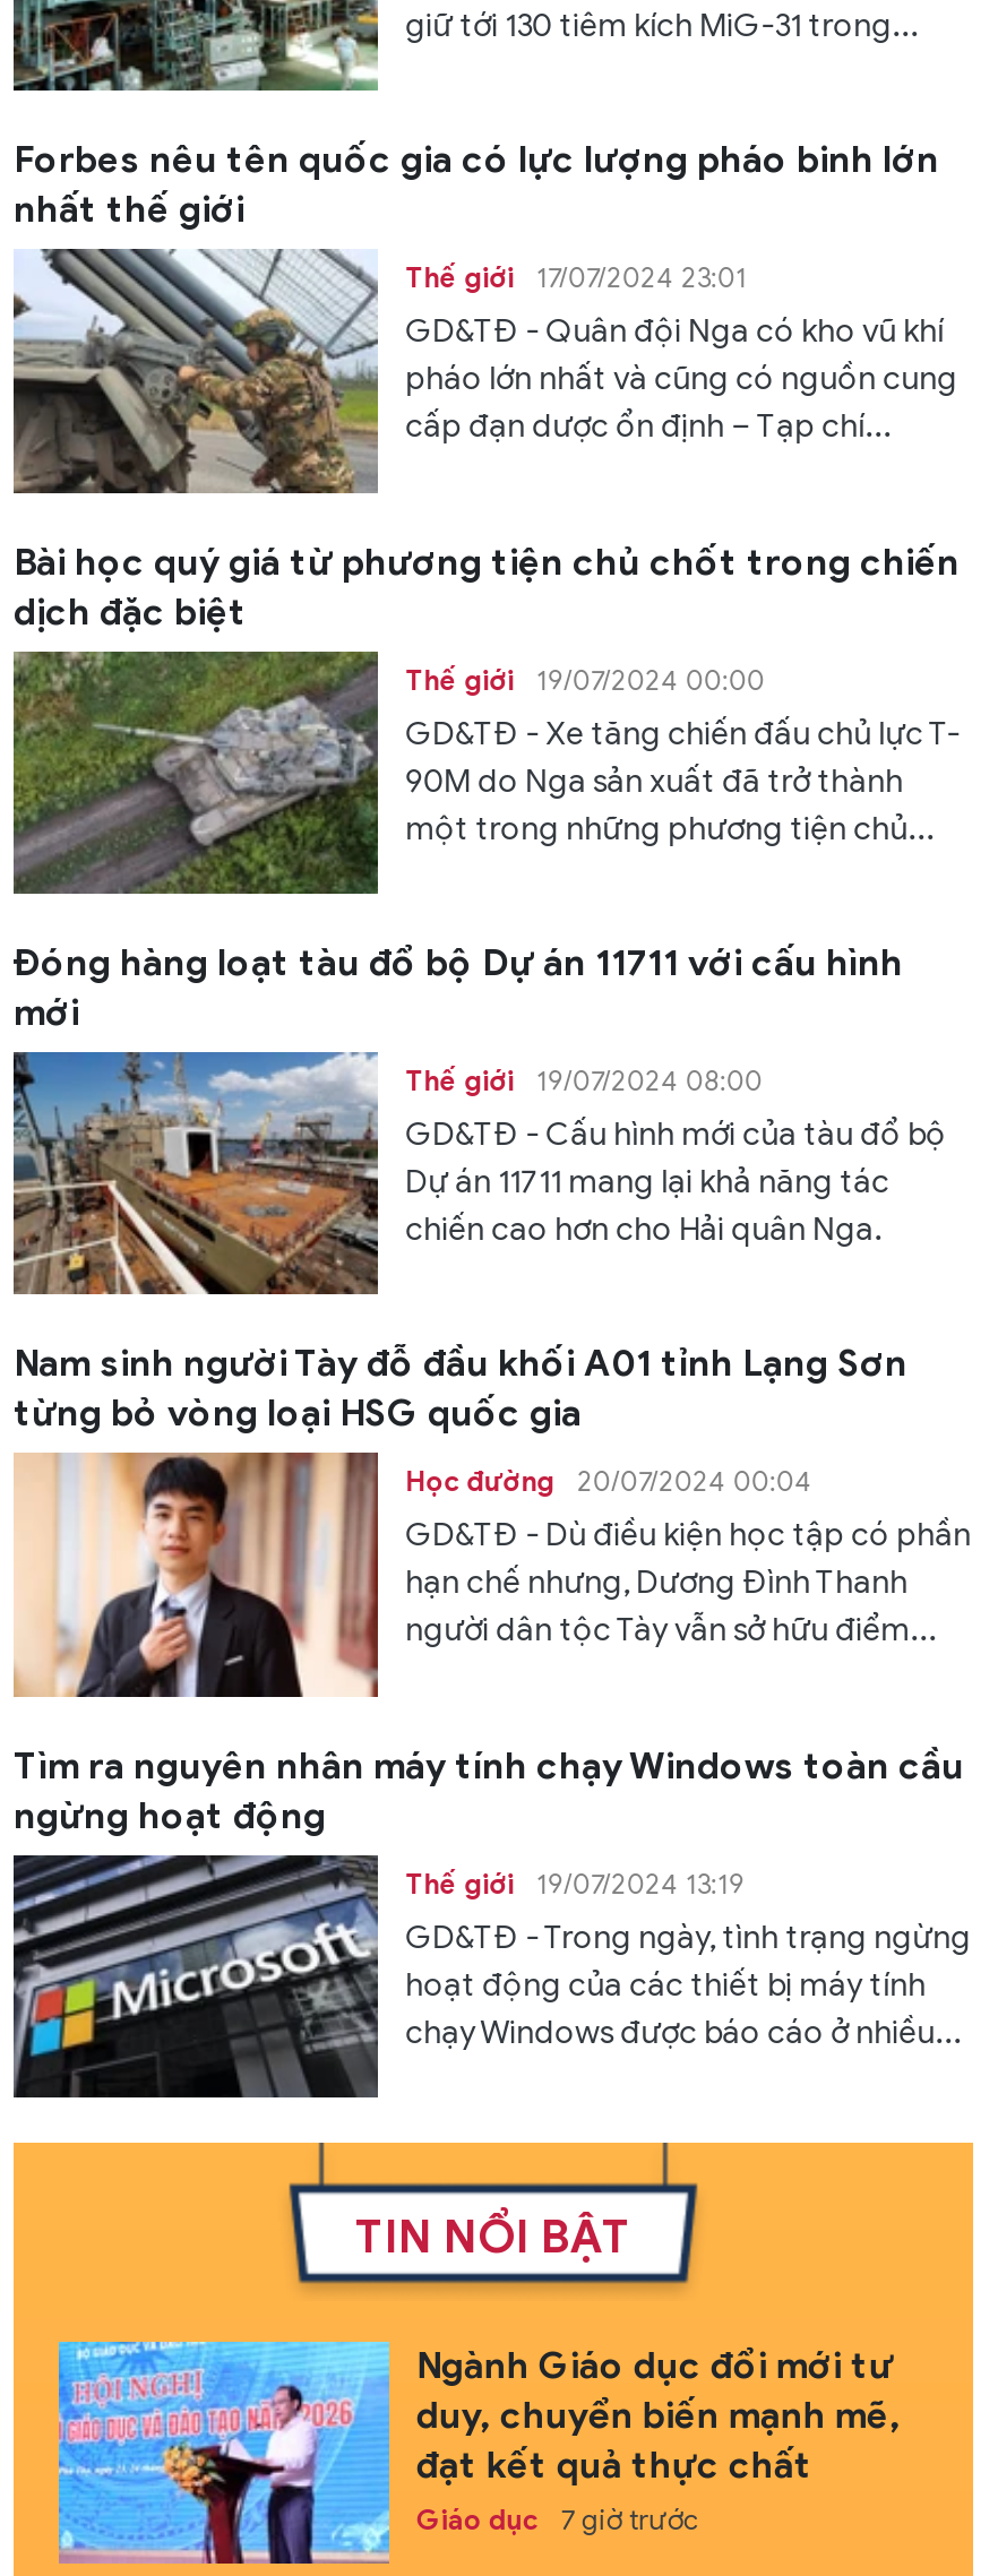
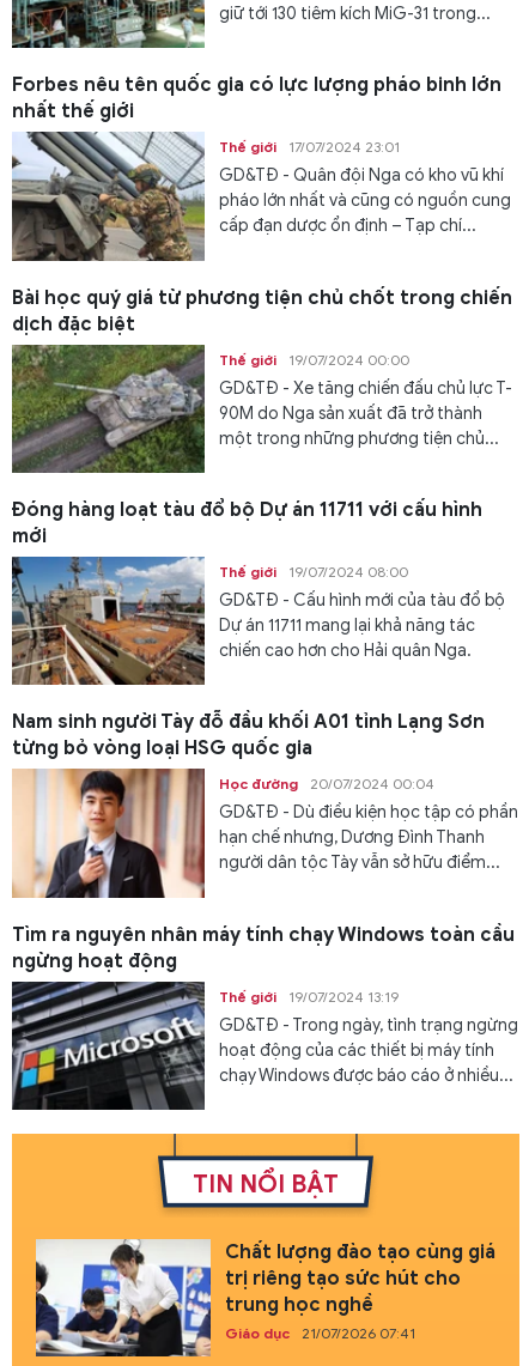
[57,2340,900,2566] [image] | Ngành Giáo dục đổi mới tư | duy, chuyển biến mạnh mẽ, | đạt kết quả thực chất -> [35,1238,495,1358] [image] | Chất lượng đào tạo cùng giá | trị riêng tạo sức hút cho | trung học nghề
[416,2503,699,2537] Giáo dục 7 giờ trước -> [225,1324,415,1342] Giáo dục 21/07/2026 07:41

